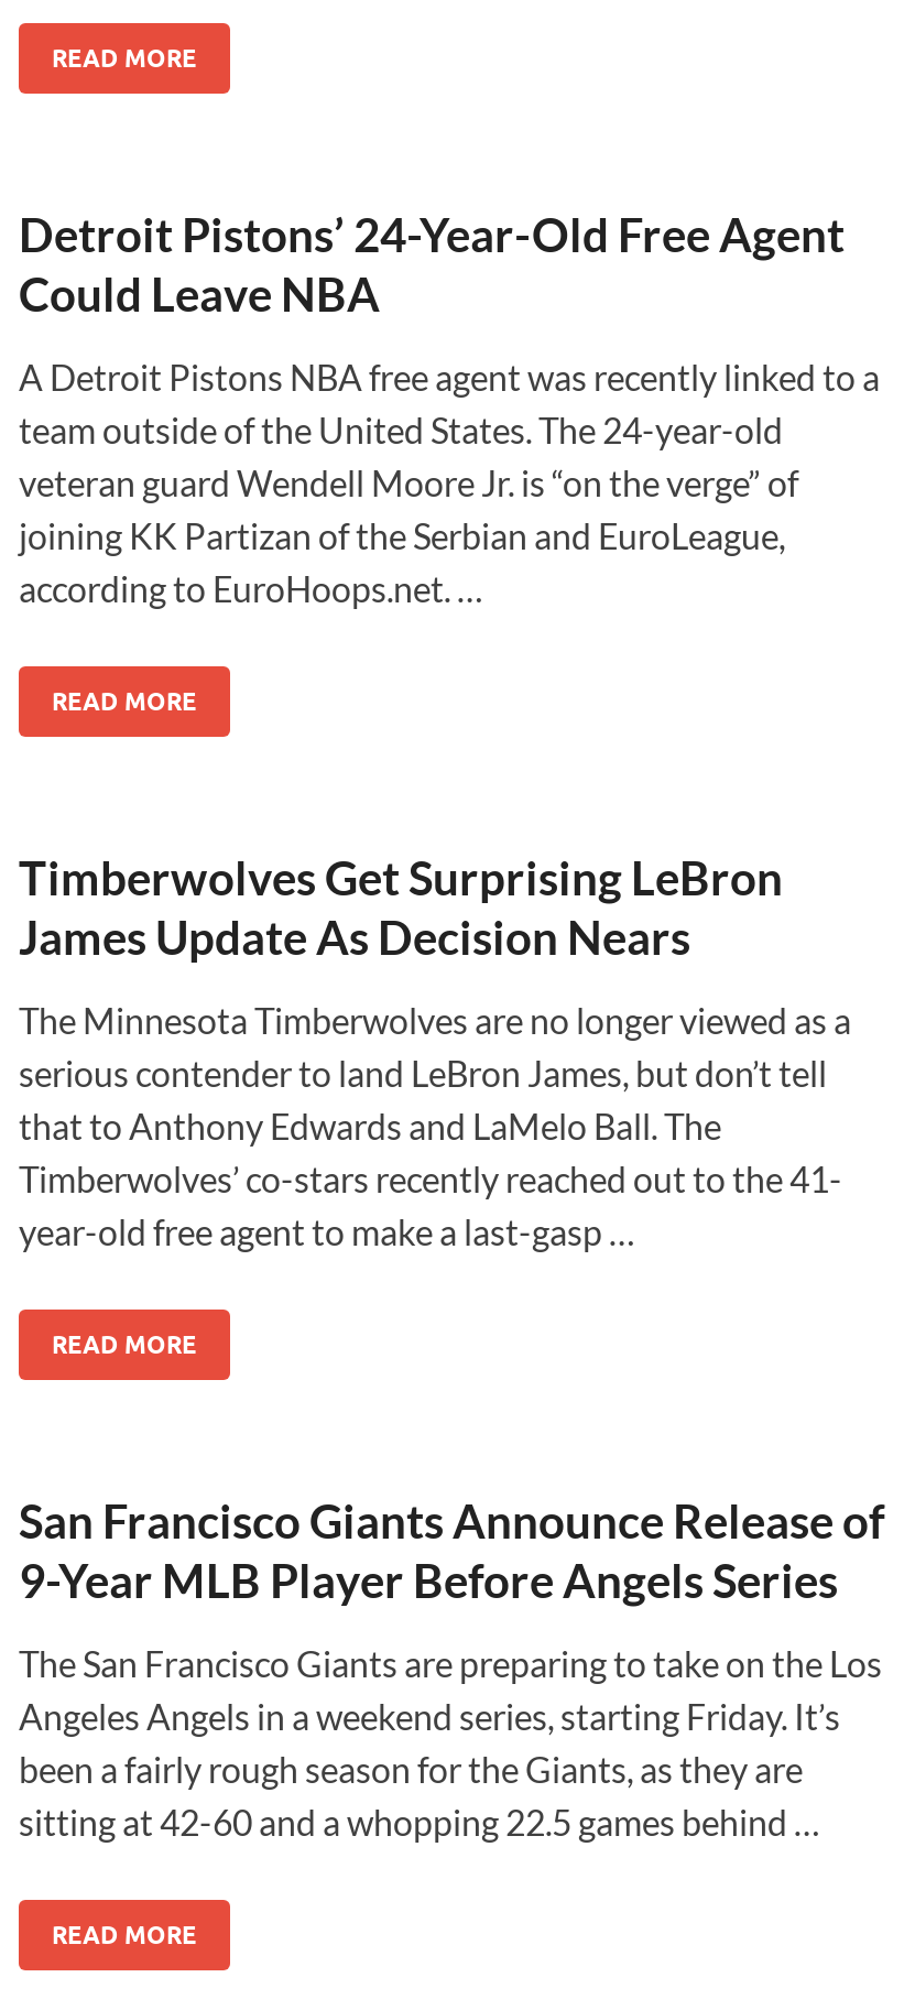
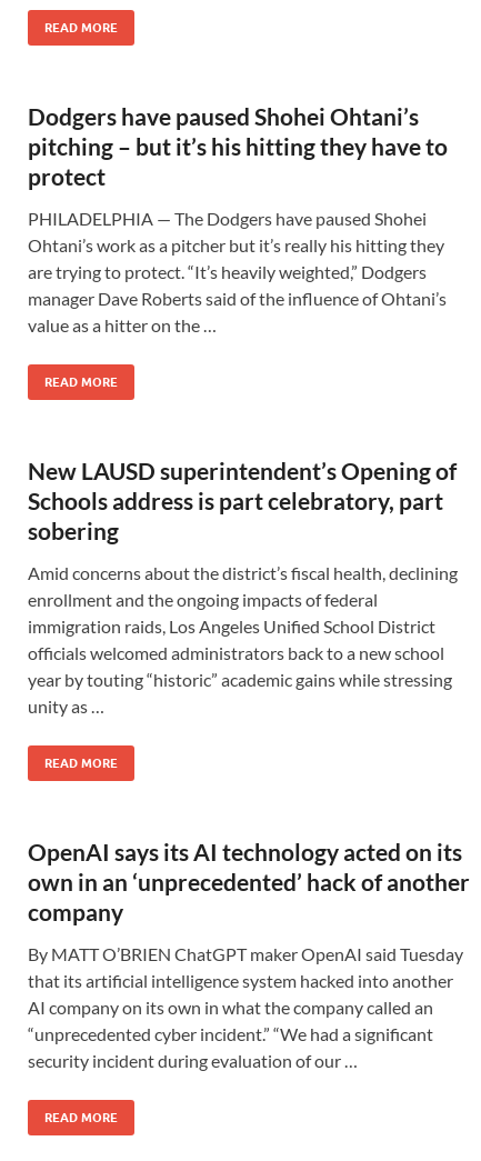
[19,206,845,321] Detroit Pistons’ 24-Year-Old Free Agent | Could Leave NBA -> [28,102,448,190] Dodgers have paused Shohei Ohtani’s | pitching – but it’s his hitting they have to | protect
[19,356,880,609] A Detroit Pistons NBA free agent was recently linked to a | team outside of the United States. The 24-year-old | veteran guard Wendell Moore Jr. is “on the verge” of | joining KK Partizan of the Serbian and EuroLeague, | according to EuroHoops.net. … -> [28,208,447,336] PHILADELPHIA — The Dodgers have paused Shohei | Ohtani’s work as a pitcher but it’s really his hitting they | are trying to protect. “It’s heavily weighted,” Dodgers | manager Dave Roberts said of the influence of Ohtani’s | value as a hitter on the …
[19,849,783,964] Timberwolves Get Surprising LeBron | James Update As Decision Nears -> [28,457,457,544] New LAUSD superintendent’s Opening of | Schools address is part celebratory, part | sobering
[19,999,851,1252] The Minnesota Timberwolves are no longer viewed as a | serious contender to land LeBron James, but don’t tell | that to Anthony Edwards and LaMelo Ball. The | Timberwolves’ co-stars recently reached out to the 41- | year-old free agent to make a last-gasp … -> [28,562,458,717] Amid concerns about the district’s fiscal health, declining | enrollment and the ongoing impacts of federal | immigration raids, Los Angeles Unified School District | officials welcomed administrators back to a new school | year by touting “historic” academic gains while stressing | unity as …
[19,1492,884,1607] San Francisco Giants Announce Release of | 9-Year MLB Player Before Angels Series -> [28,838,470,925] OpenAI says its AI technology acted on its | own in an ‘unprecedented’ hack of another | company
[19,1642,882,1843] The San Francisco Giants are preparing to take on the Los | Angeles Angels in a weekend series, starting Friday. It’s | been a fairly rough season for the Giants, as they are | sitting at 42-60 and a whopping 22.5 games behind … -> [28,943,463,1071] By MATT O’BRIEN ChatGPT maker OpenAI said Tuesday | that its artificial intelligence system hacked into another | AI company on its own in what the company called an | “unprecedented cyber incident.” “We had a significant | security incident during evaluation of our …

